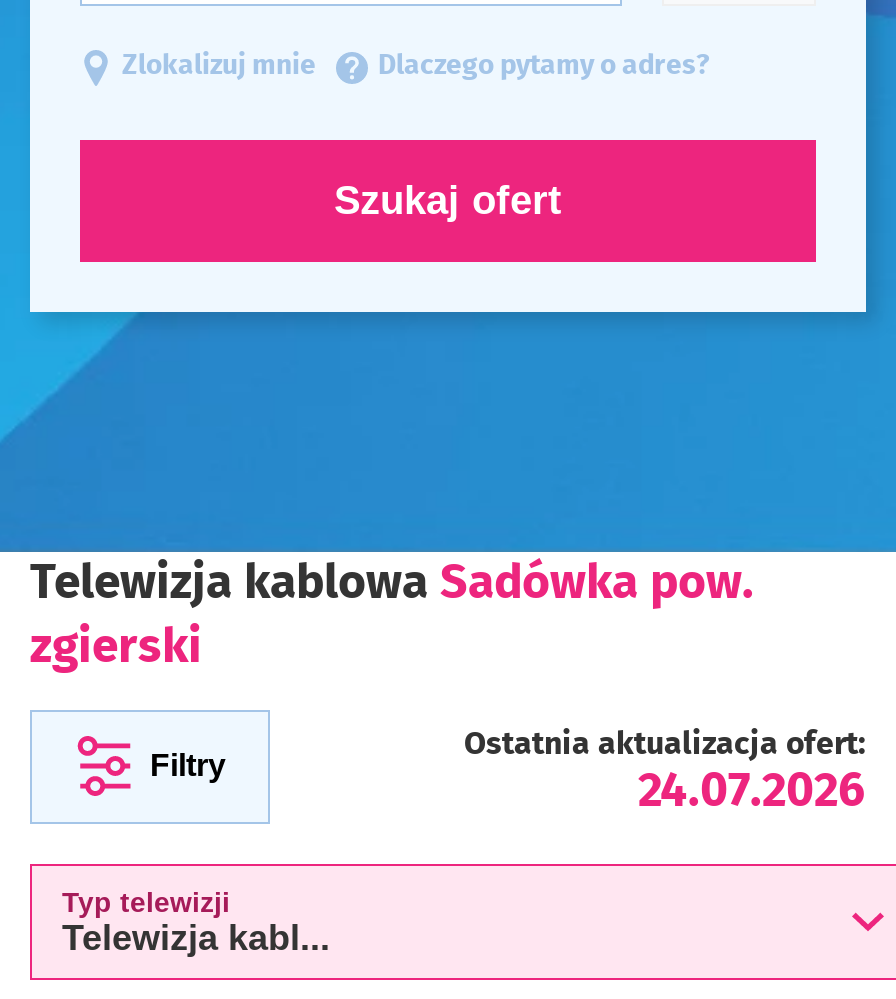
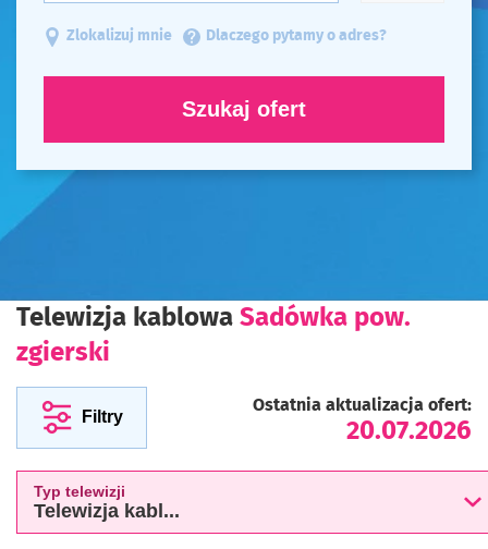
[638,767,866,815] 24.07.2026 -> [346,418,472,444] 20.07.2026

